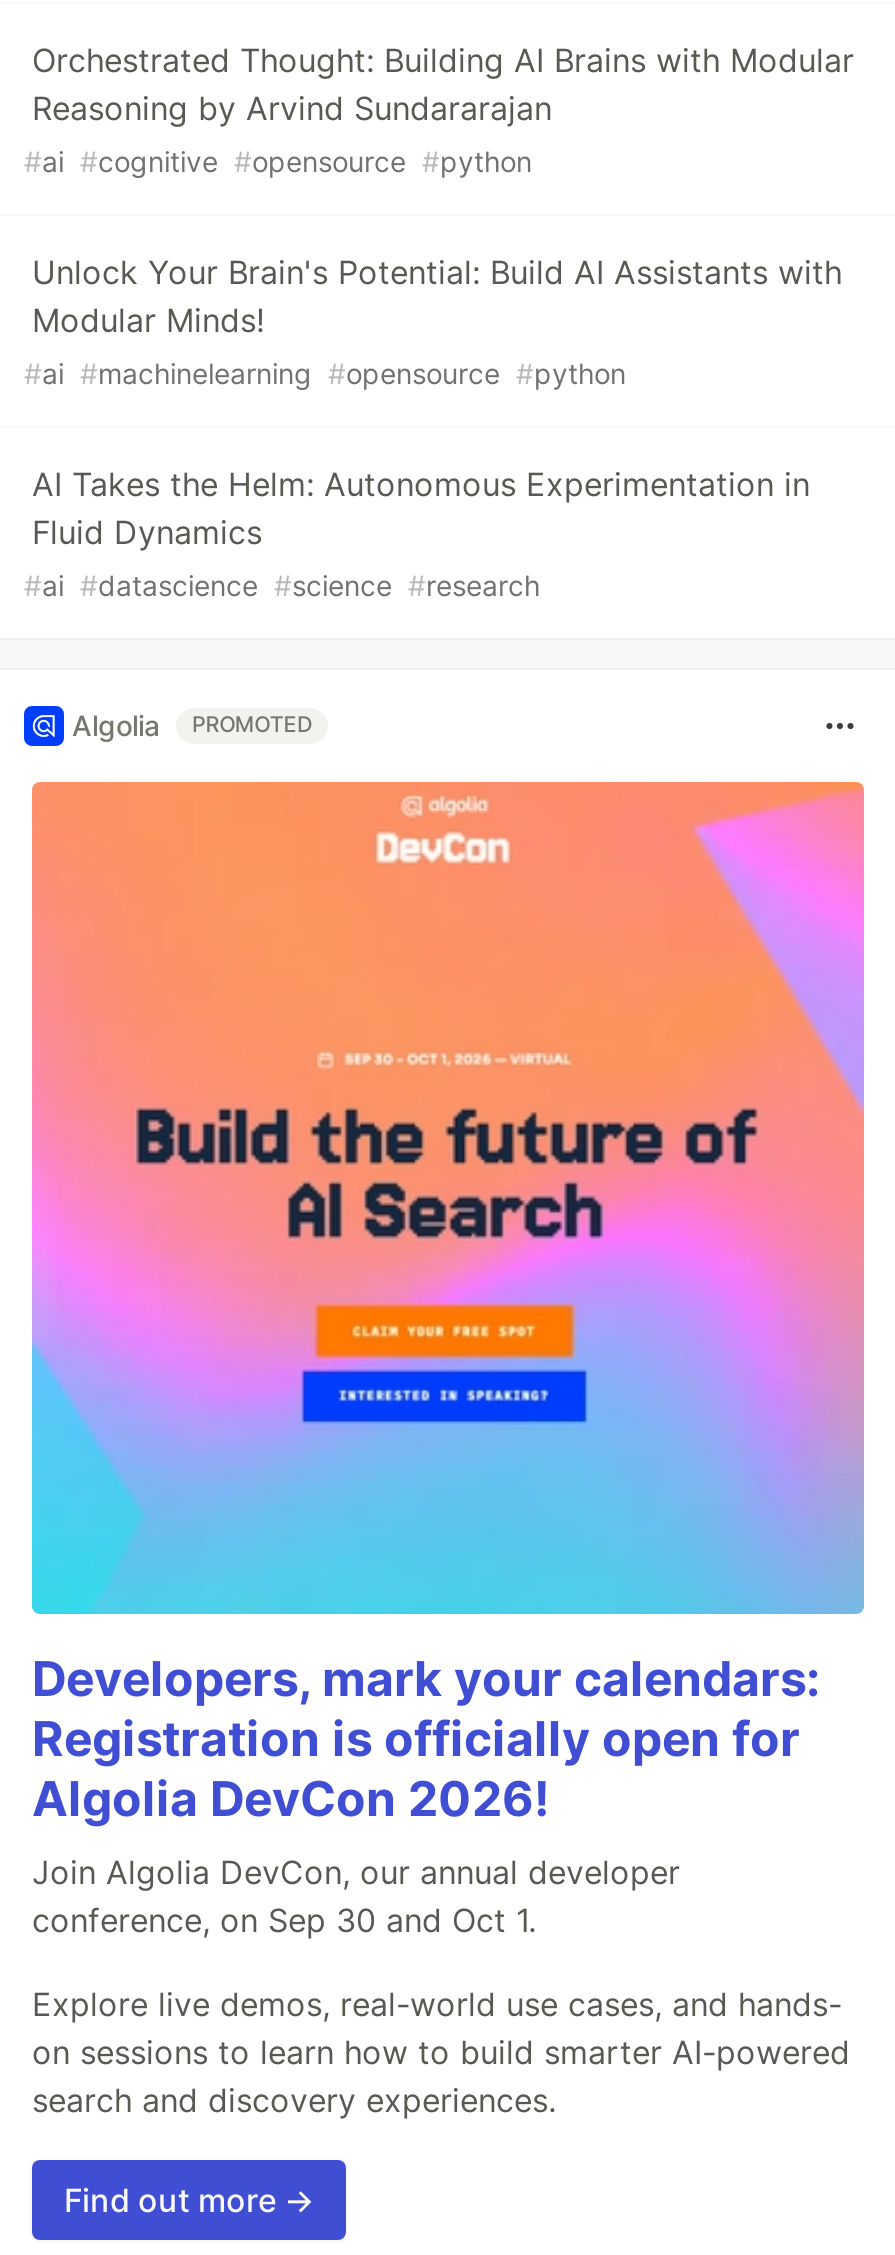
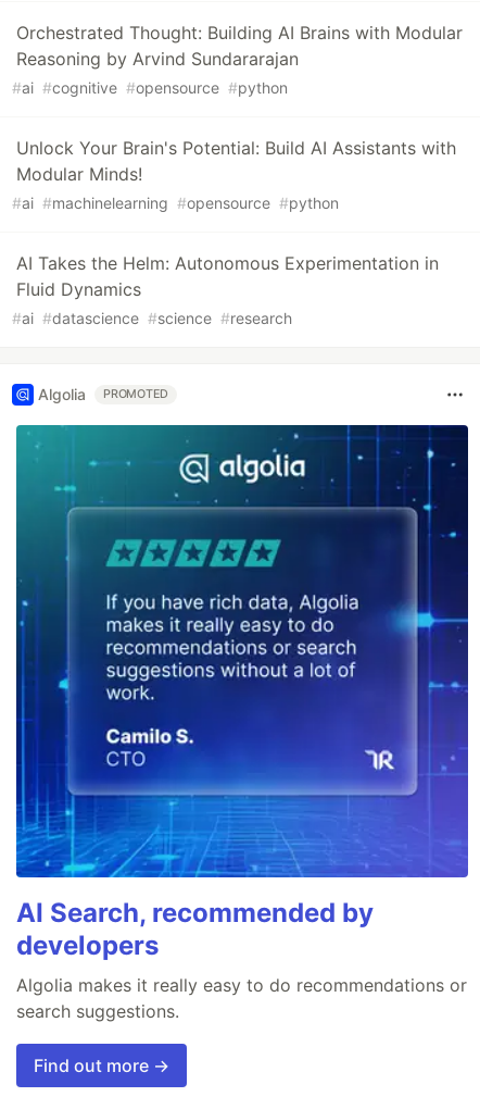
[30,780,866,2120] [image] | Developers, mark your calendars: | Registration is officially open for | Algolia DevCon 2026! | Join Algolia DevCon, our annual developer | conference, on Sep 30 and Oct 1. | Explore live demos, real-world use cases, and hands- | on sessions to learn how to build smarter AI-powered | search and discovery experiences. -> [15,424,469,1022] [image] | AI Search, recommended by | developers | Algolia makes it really easy to do recommendations or | search suggestions.

